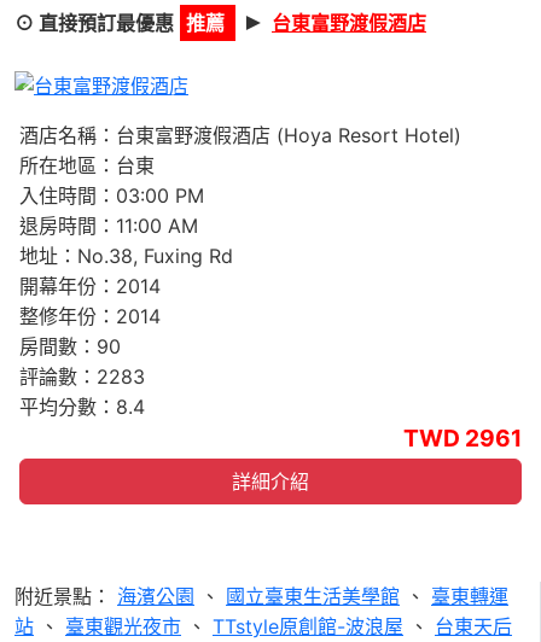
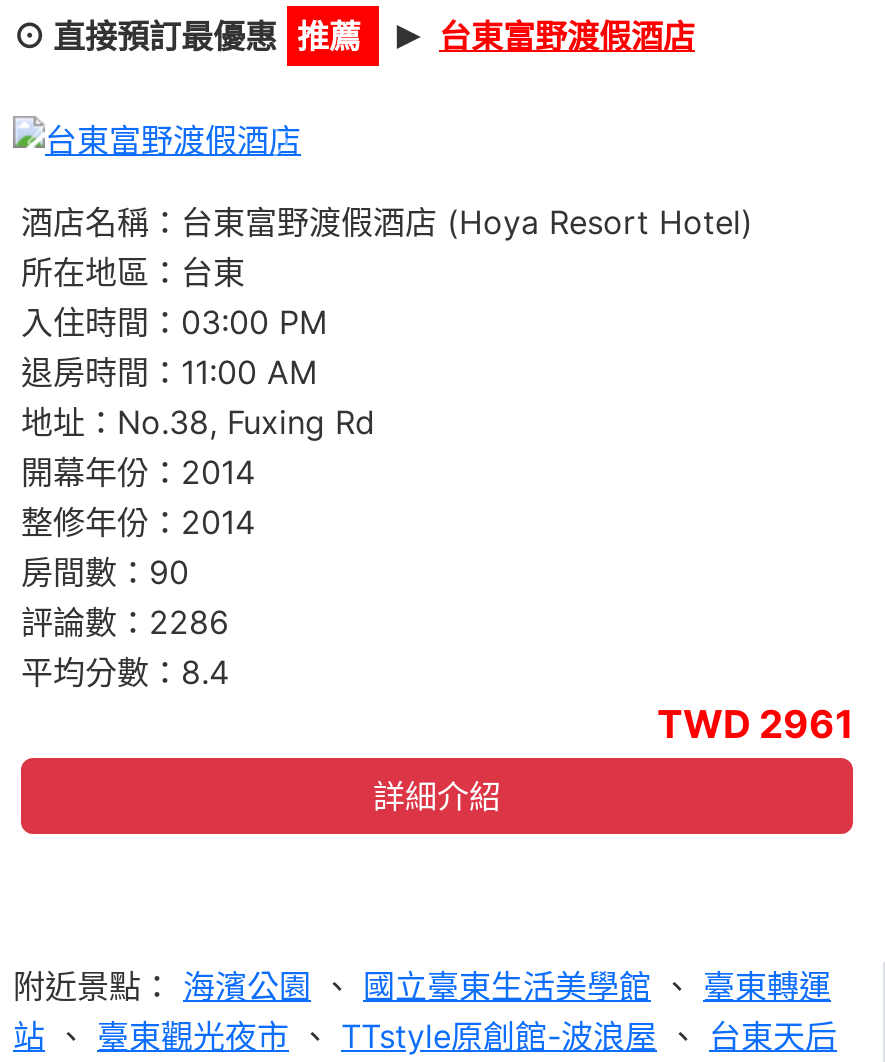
[19,364,145,389] 評論數：2283 -> [21,602,229,642] 評論數：2286

